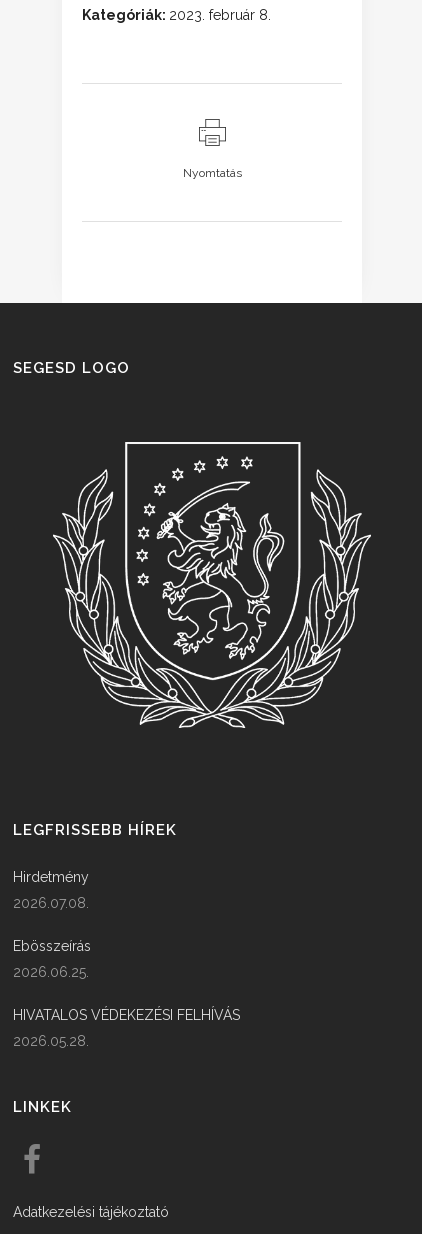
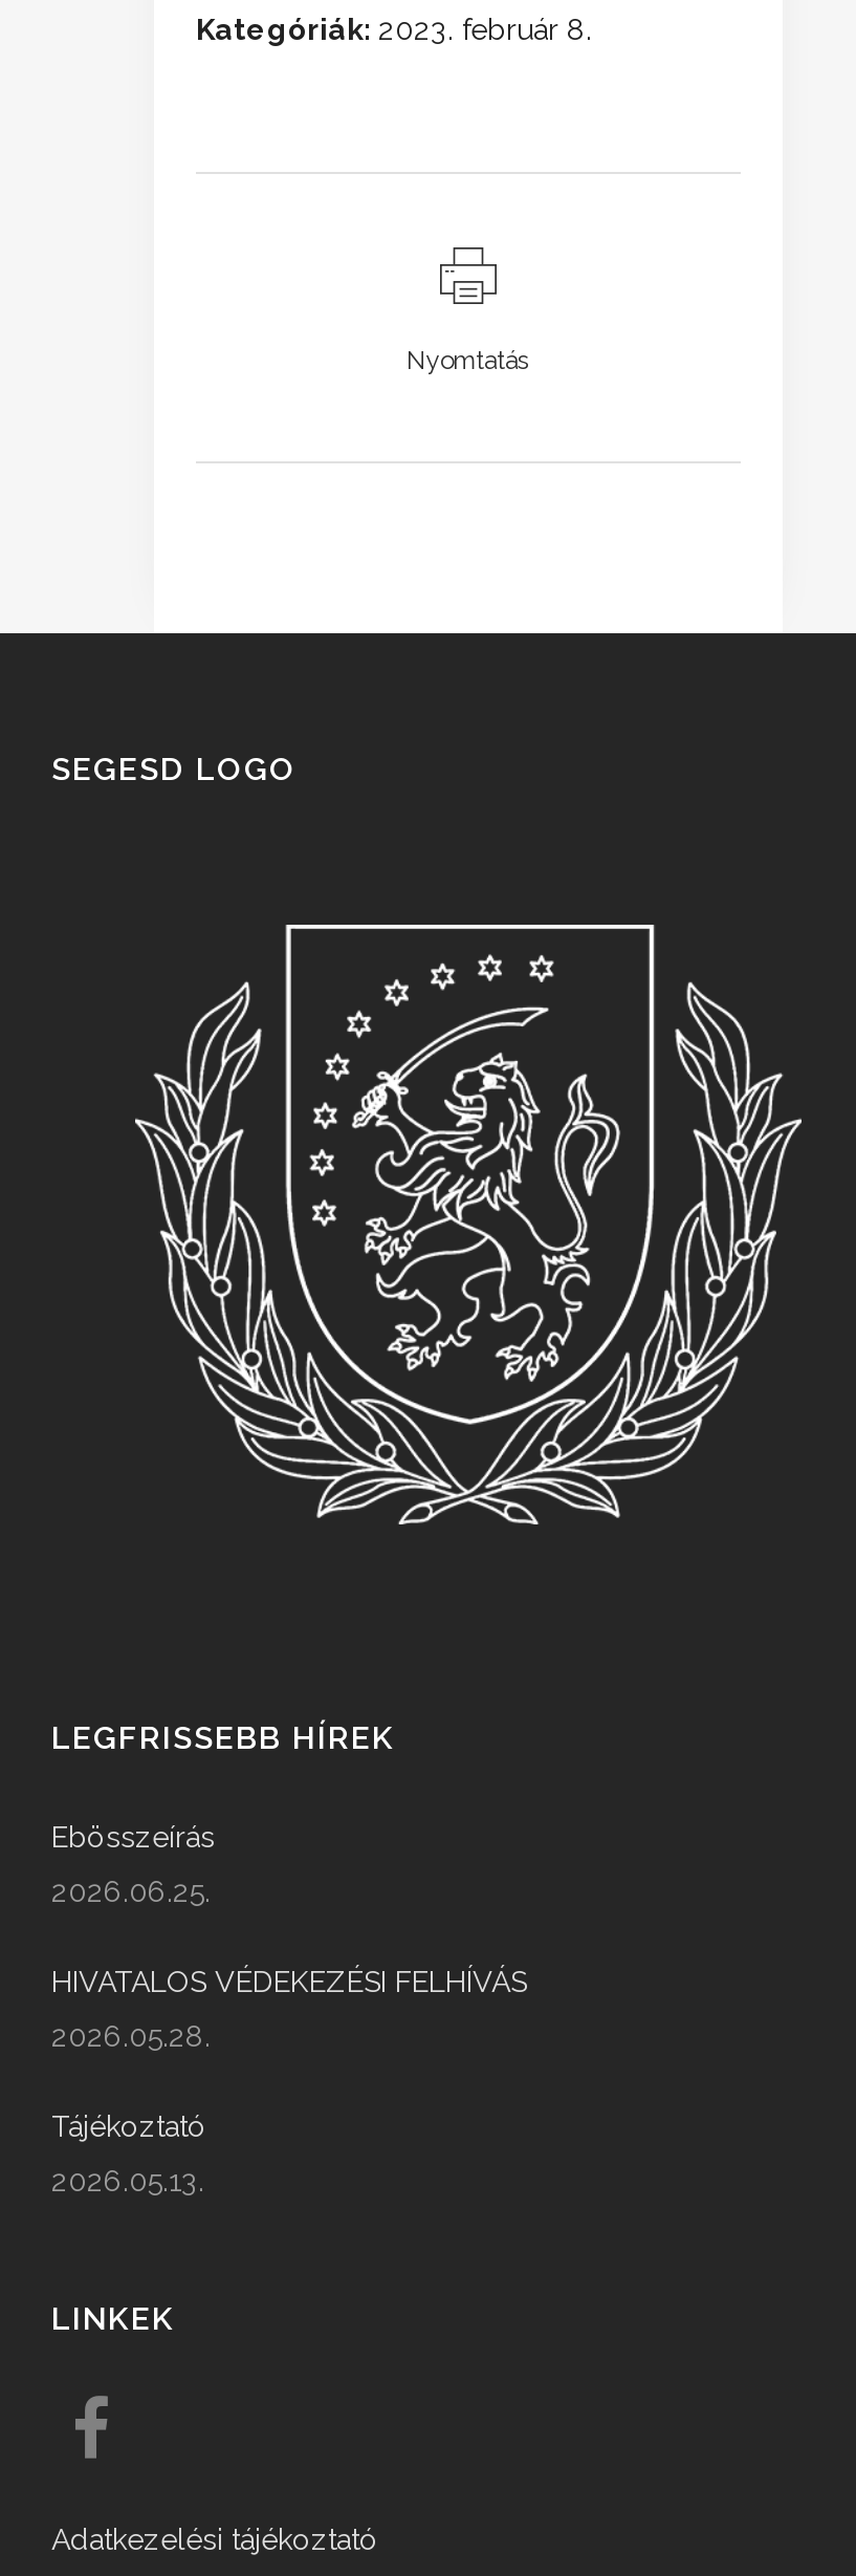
[13,869,89,911] Hirdetmény | 2026.07.08. -> none
moved [13,938,240,1049] -> [51,1820,527,2053]: Ebösszeírás | 2026.06.25. | HIVATALOS VÉDEKEZÉSI FELHÍVÁS | 2026.05.28.
none -> [51,2109,206,2198] Tájékoztató | 2026.05.13.

